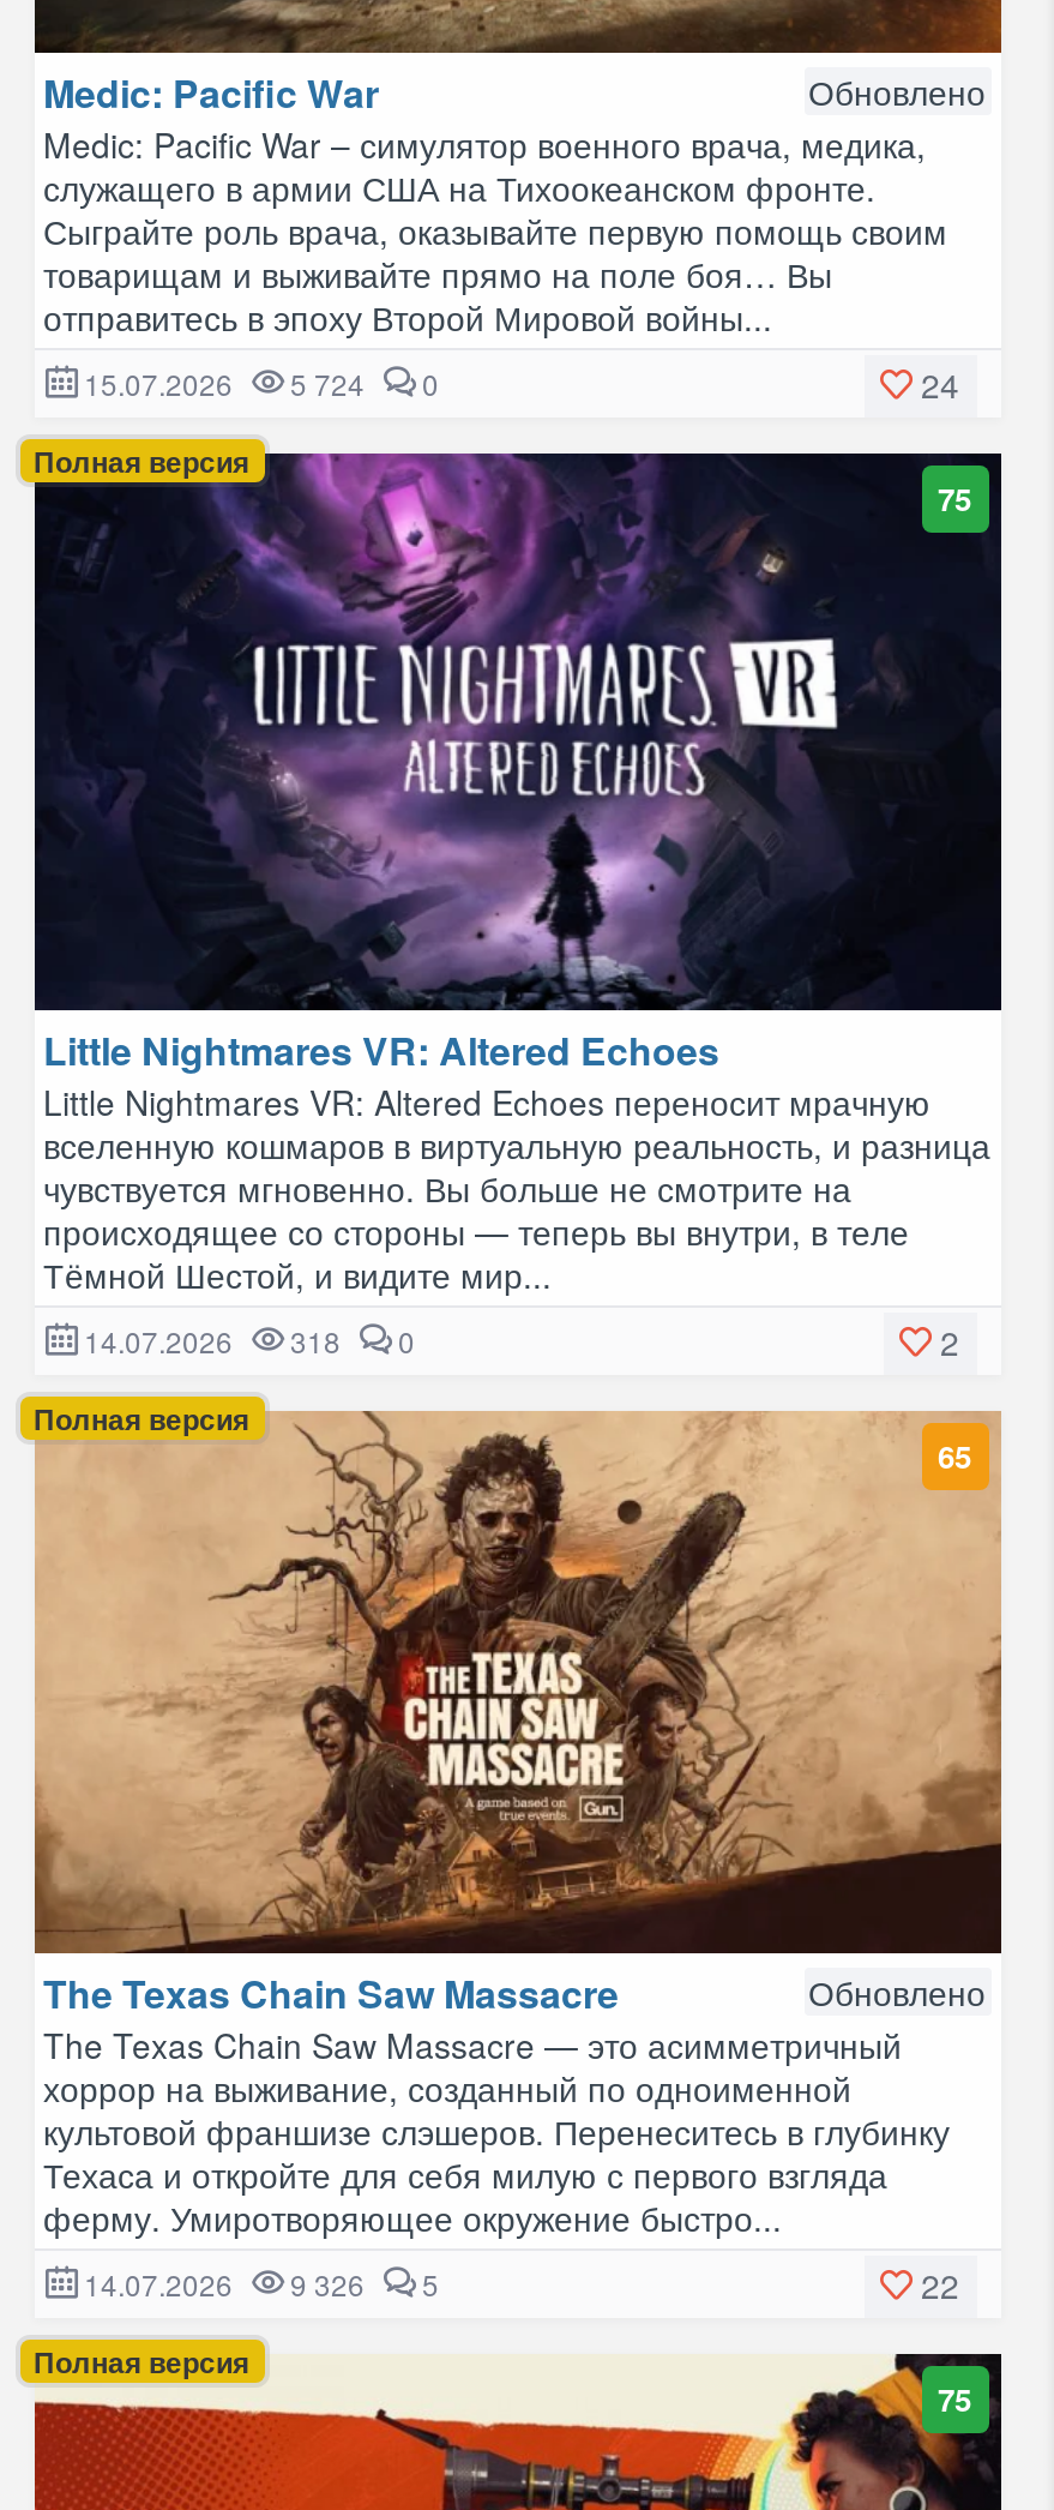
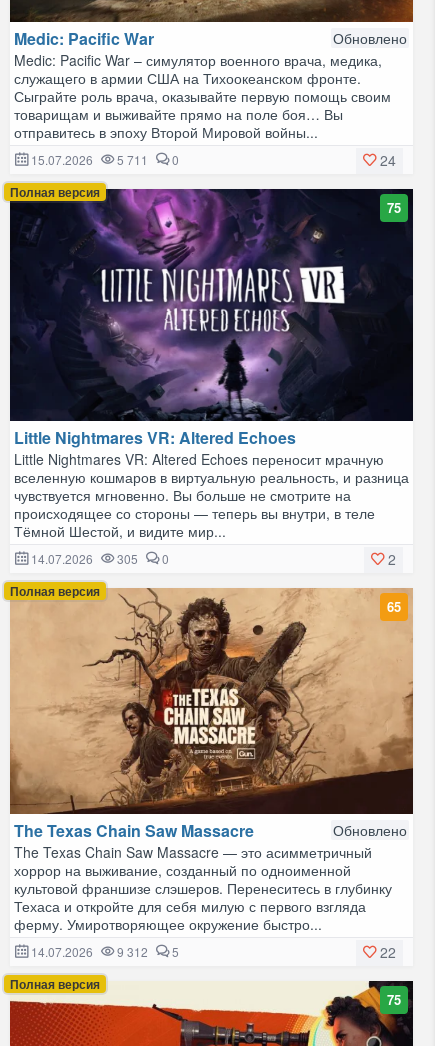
[77,363,439,404] 15.07.2026 5 724 0 -> [27,151,178,168] 15.07.2026 5 711 0
[77,1319,415,1360] 14.07.2026 318 0 -> [27,550,168,567] 14.07.2026 305 0
[77,2263,439,2304] 14.07.2026 9 326 5 -> [27,943,178,960] 14.07.2026 9 312 5

